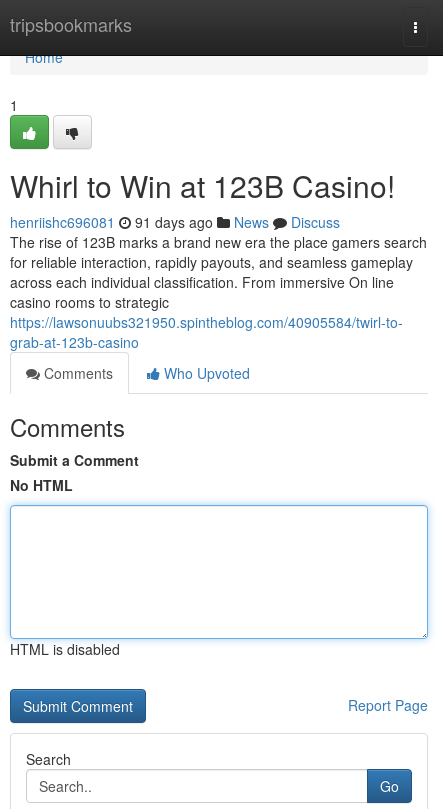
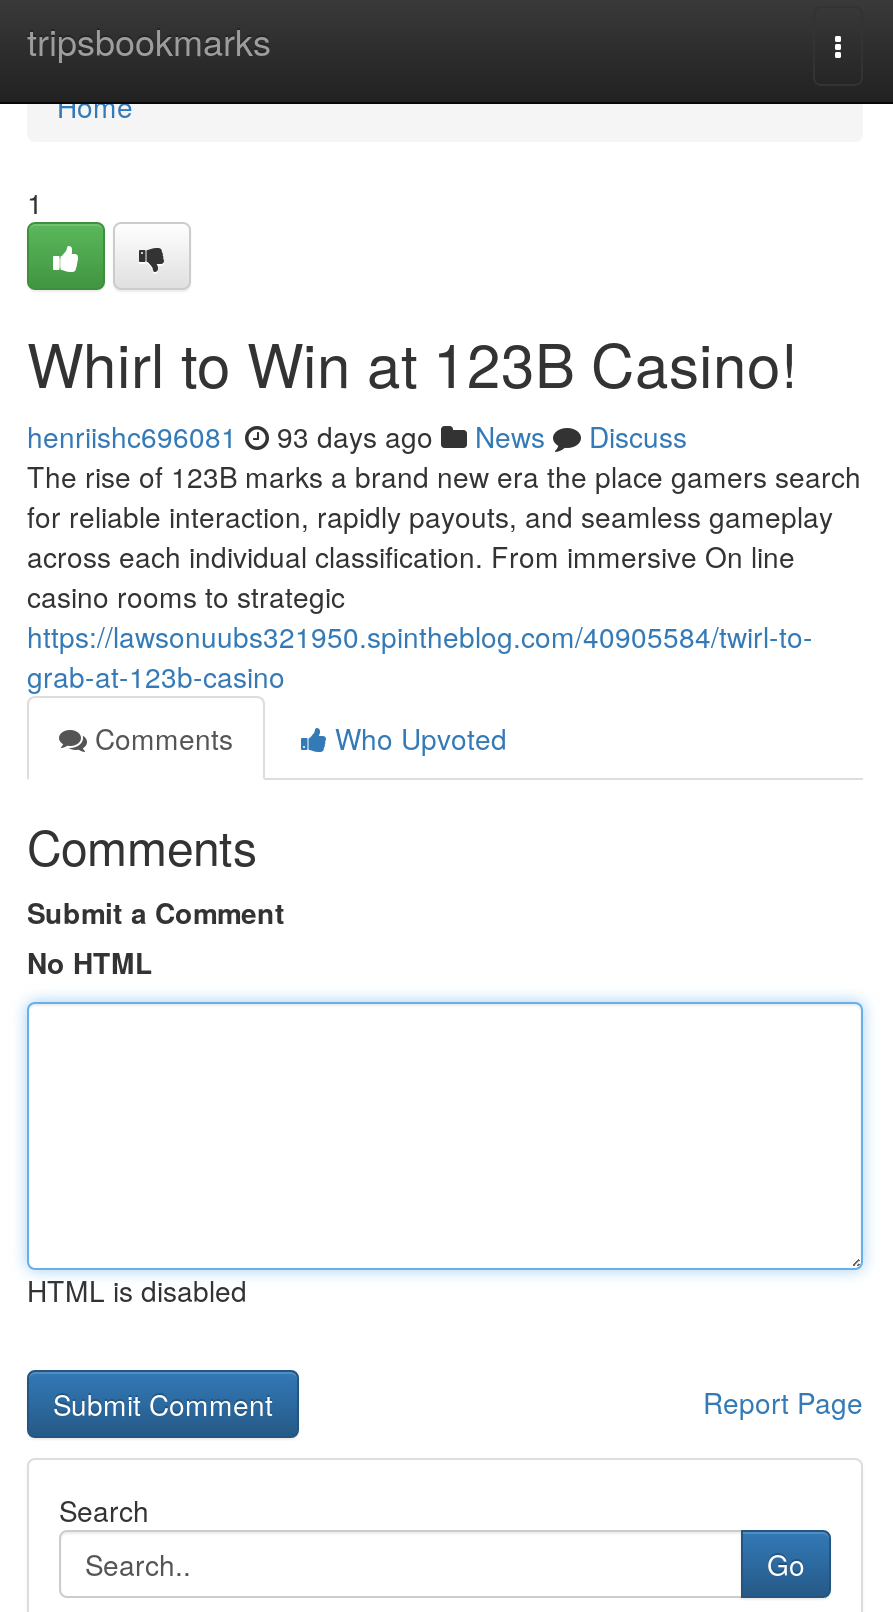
[10,212,340,232] henriishc696081 91 days ago News Discuss -> [27,416,687,456] henriishc696081 93 days ago News Discuss

